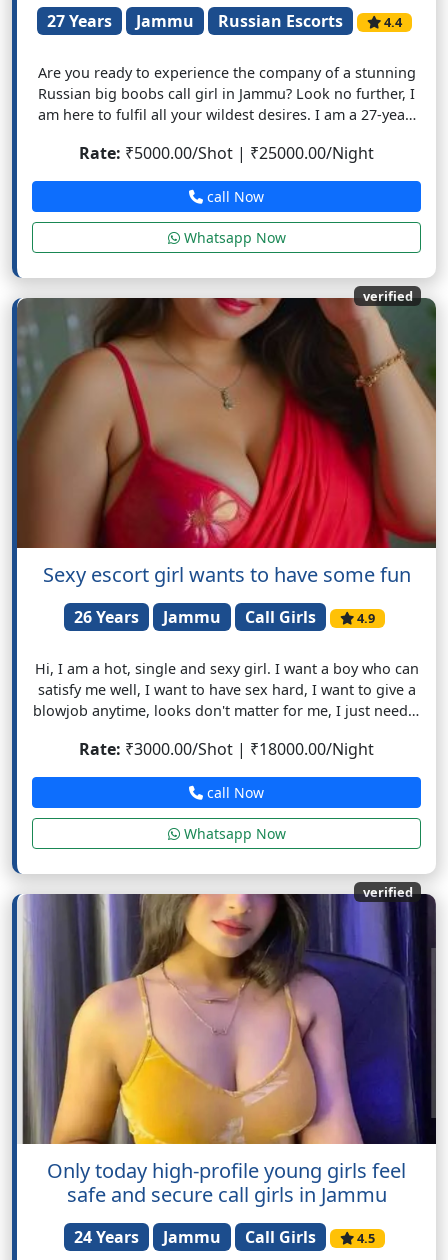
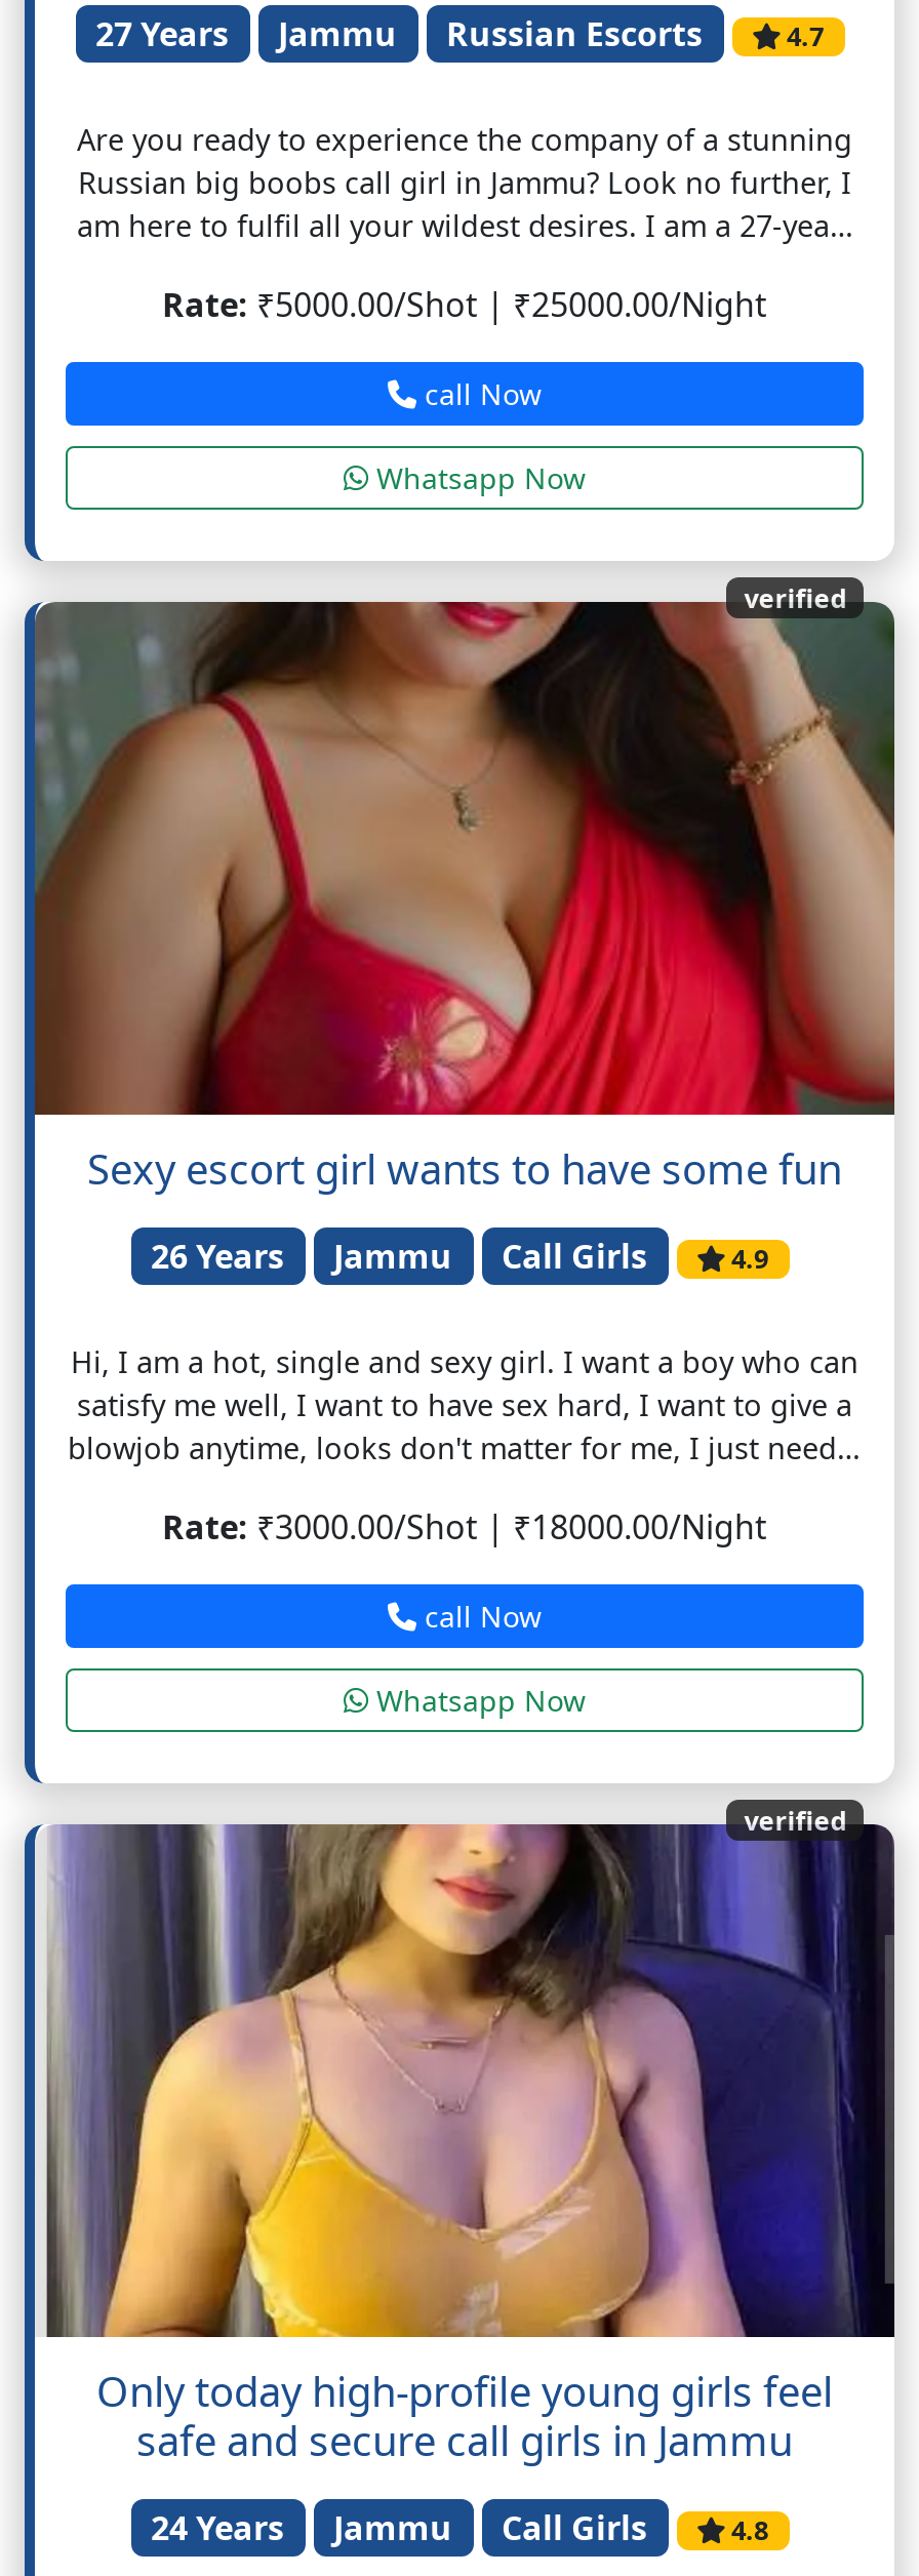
[380,13,401,31] 4.4 -> [781,17,824,54] 4.7
[353,1229,374,1247] 4.5 -> [725,2511,768,2548] 4.8

